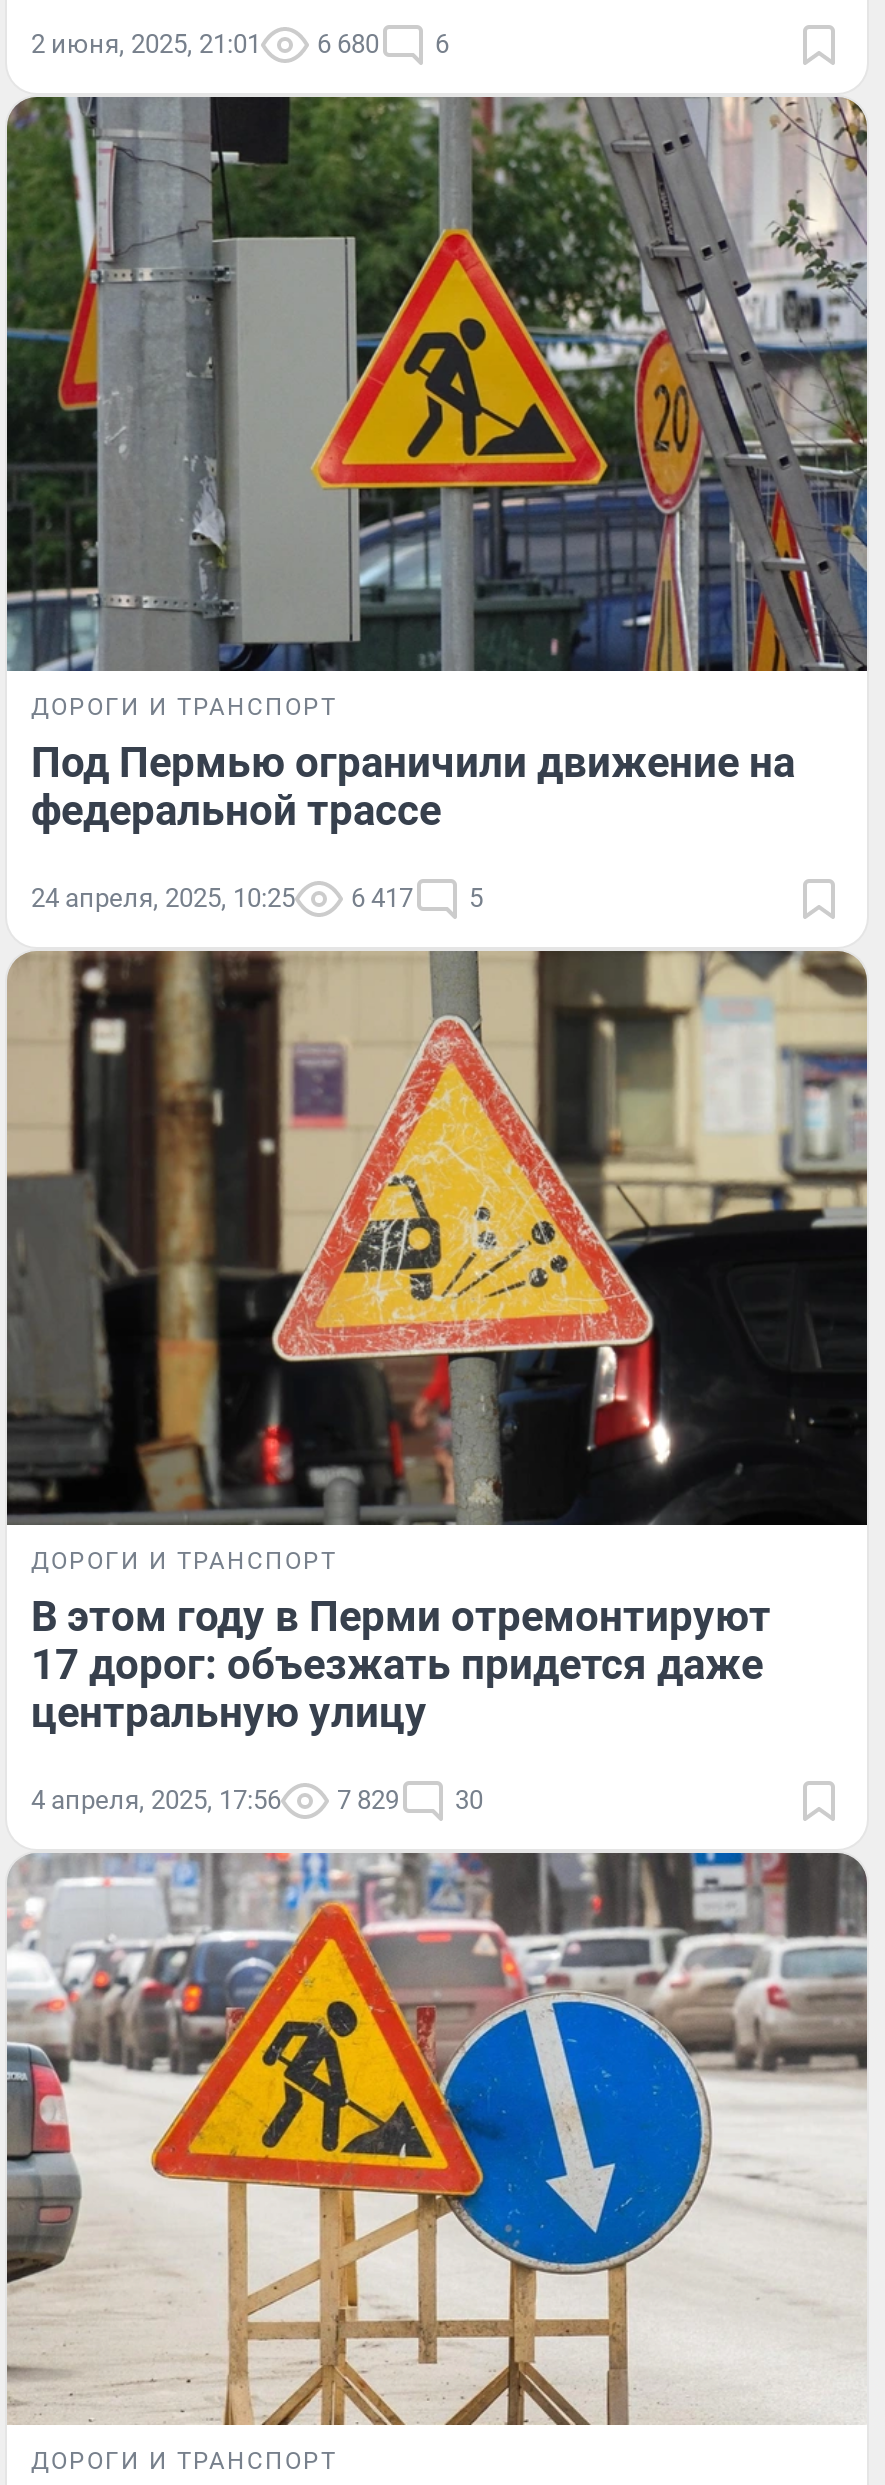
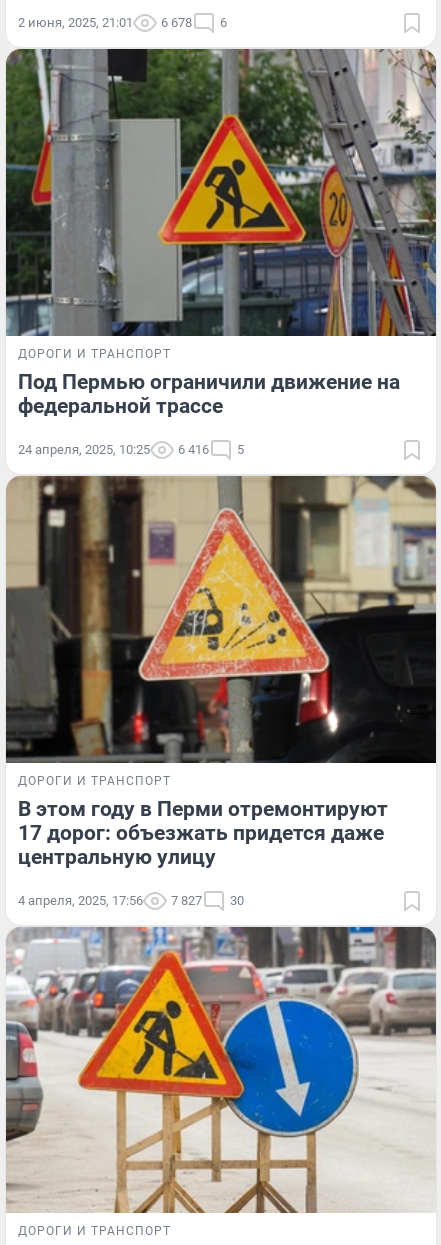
[31,29,449,59] 2 июня, 2025, 21:01 6 680 6 -> [18,15,227,30] 2 июня, 2025, 21:01 6 678 6
[31,883,483,913] 24 апреля, 2025, 10:25 6 417 5 -> [18,442,244,457] 24 апреля, 2025, 10:25 6 416 5
[31,1784,483,1814] 4 апреля, 2025, 17:56 7 829 30 -> [18,893,244,908] 4 апреля, 2025, 17:56 7 827 30

